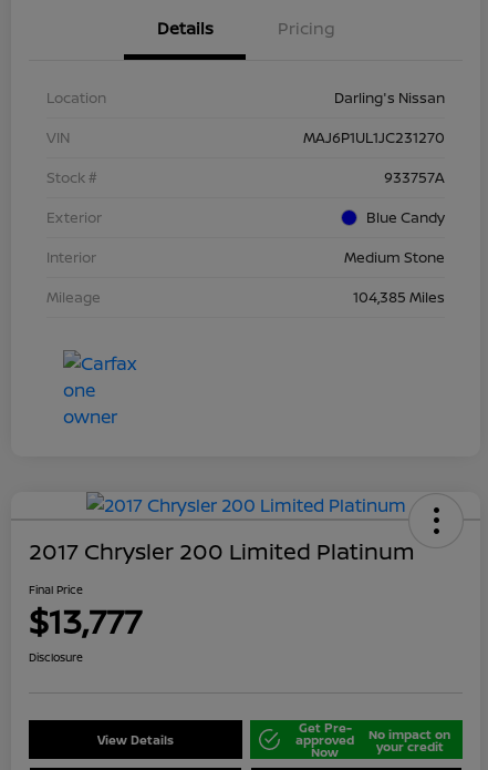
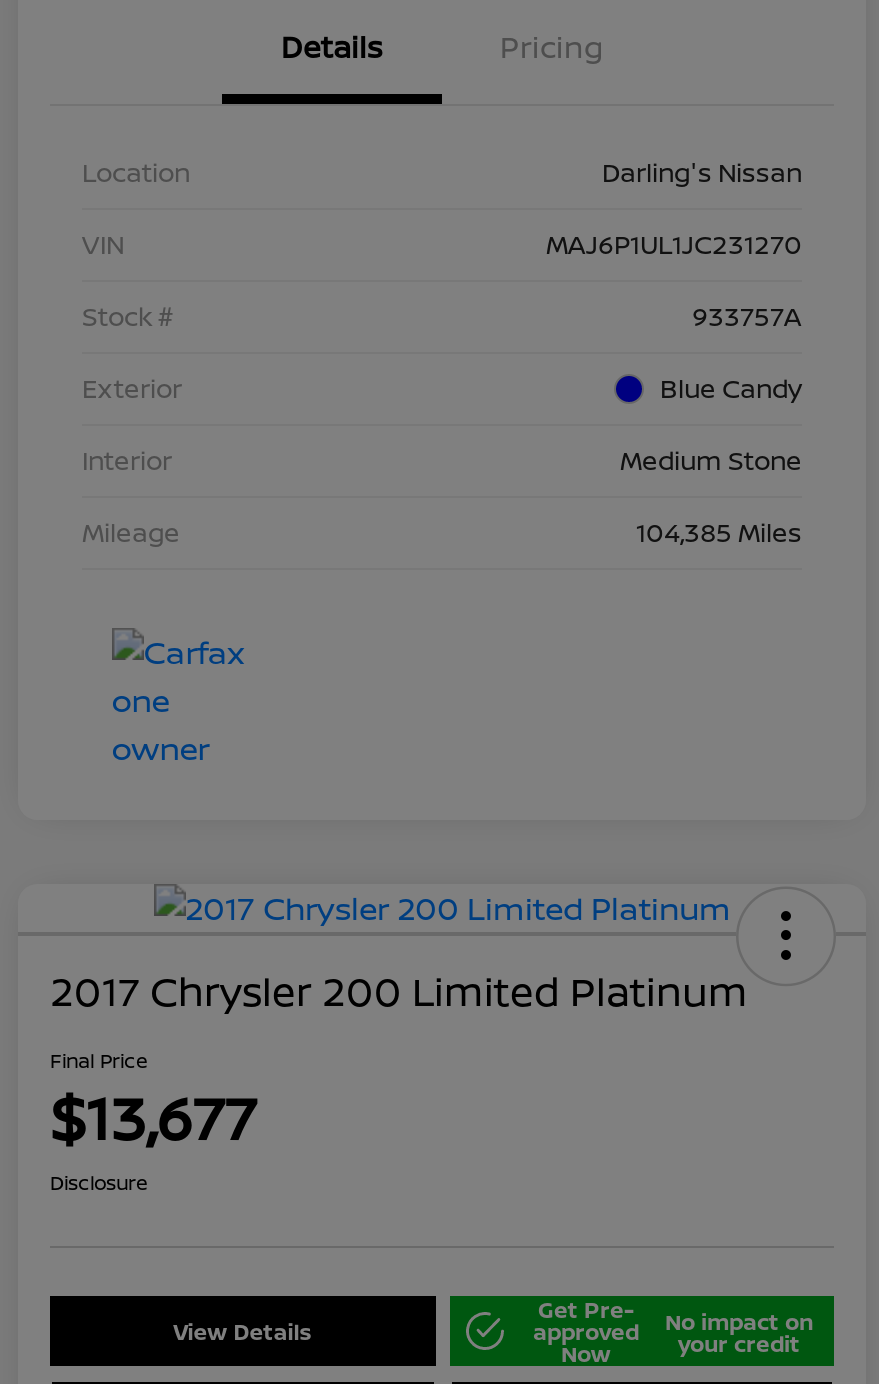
[29,598,142,644] $13,777 -> [50,1076,256,1158] $13,677

